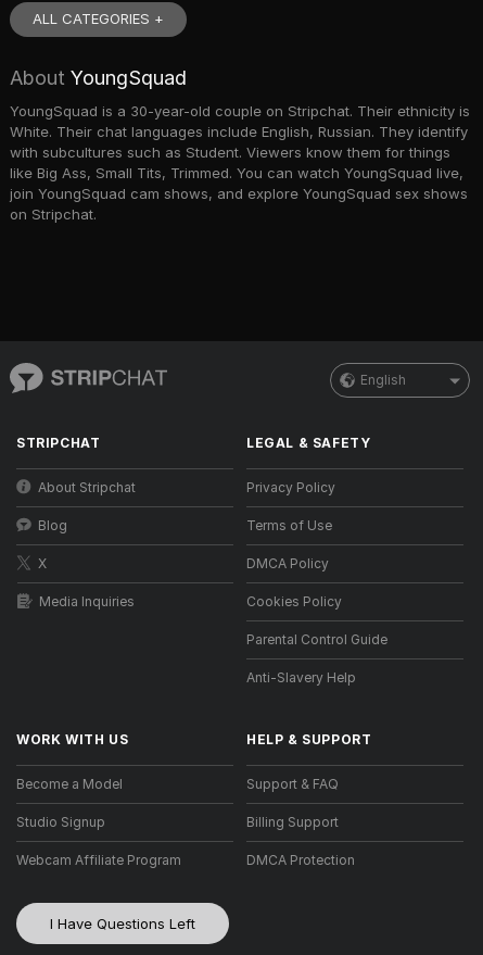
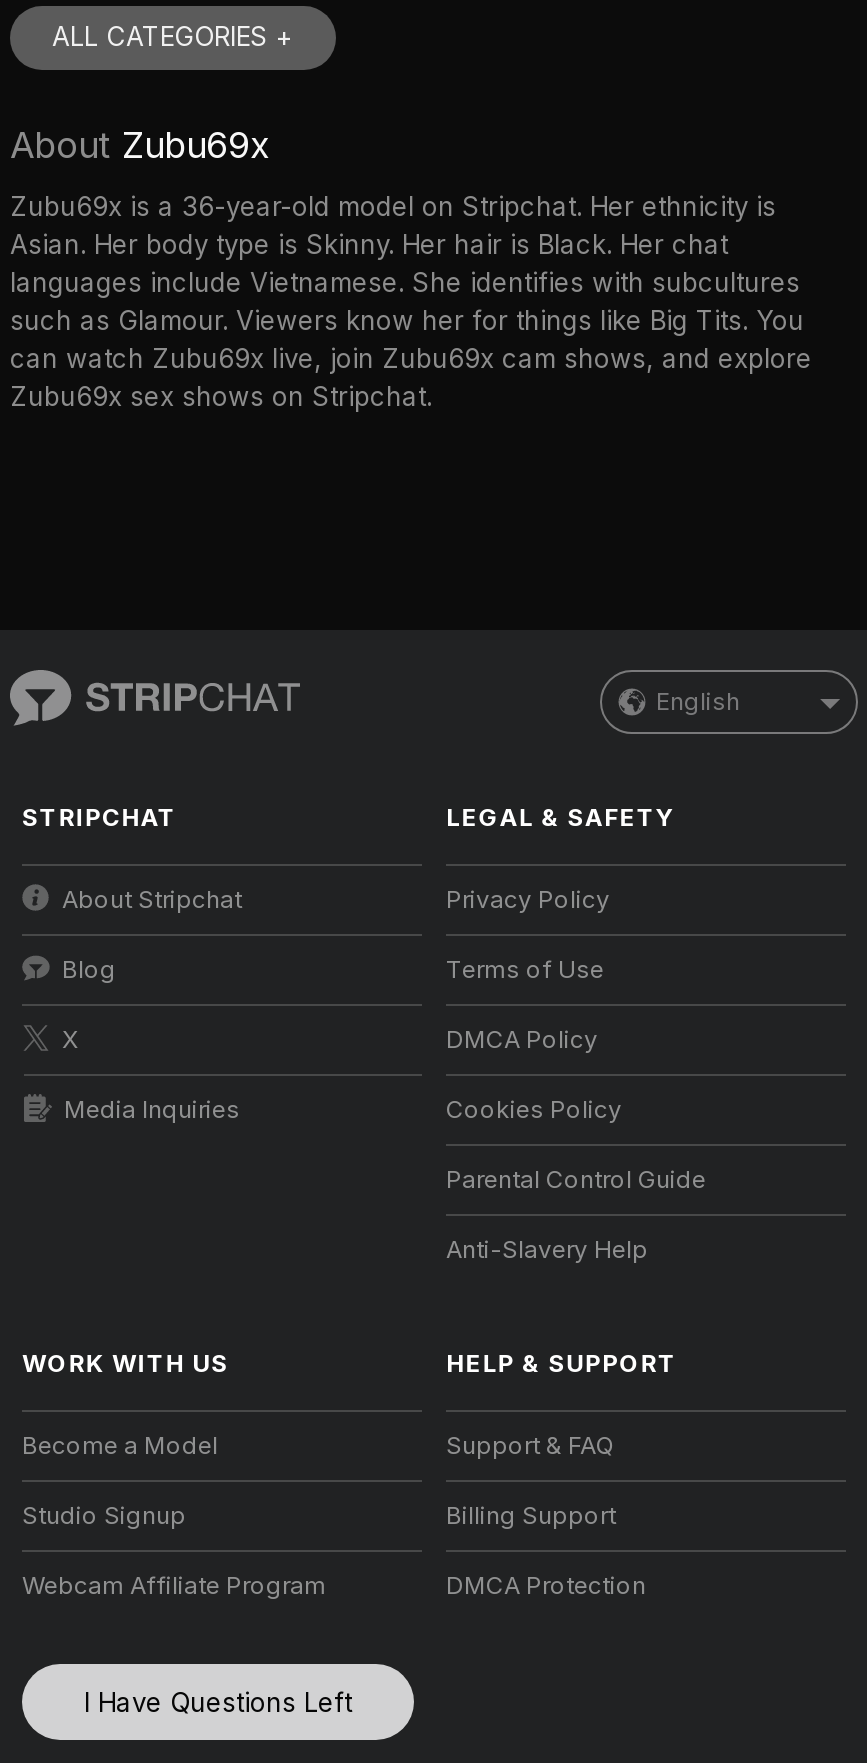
[10,66,187,89] About YoungSquad -> [10,124,270,166] About Zubu69x
[10,102,470,223] YoungSquad is a 30-year-old couple on Stripchat. Their ethnicity is | White. Their chat languages include English, Russian. They identify | with subcultures such as Student. Viewers know them for things | like Big Ass, Small Tits, Trimmed. You can watch YoungSquad live, | join YoungSquad cam shows, and explore YoungSquad sex shows | on Stripchat. -> [10,190,812,412] Zubu69x is a 36-year-old model on Stripchat. Her ethnicity is | Asian. Her body type is Skinny. Her hair is Black. Her chat | languages include Vietnamese. She identifies with subcultures | such as Glamour. Viewers know her for things like Big Tits. You | can watch Zubu69x live, join Zubu69x cam shows, and explore | Zubu69x sex shows on Stripchat.

